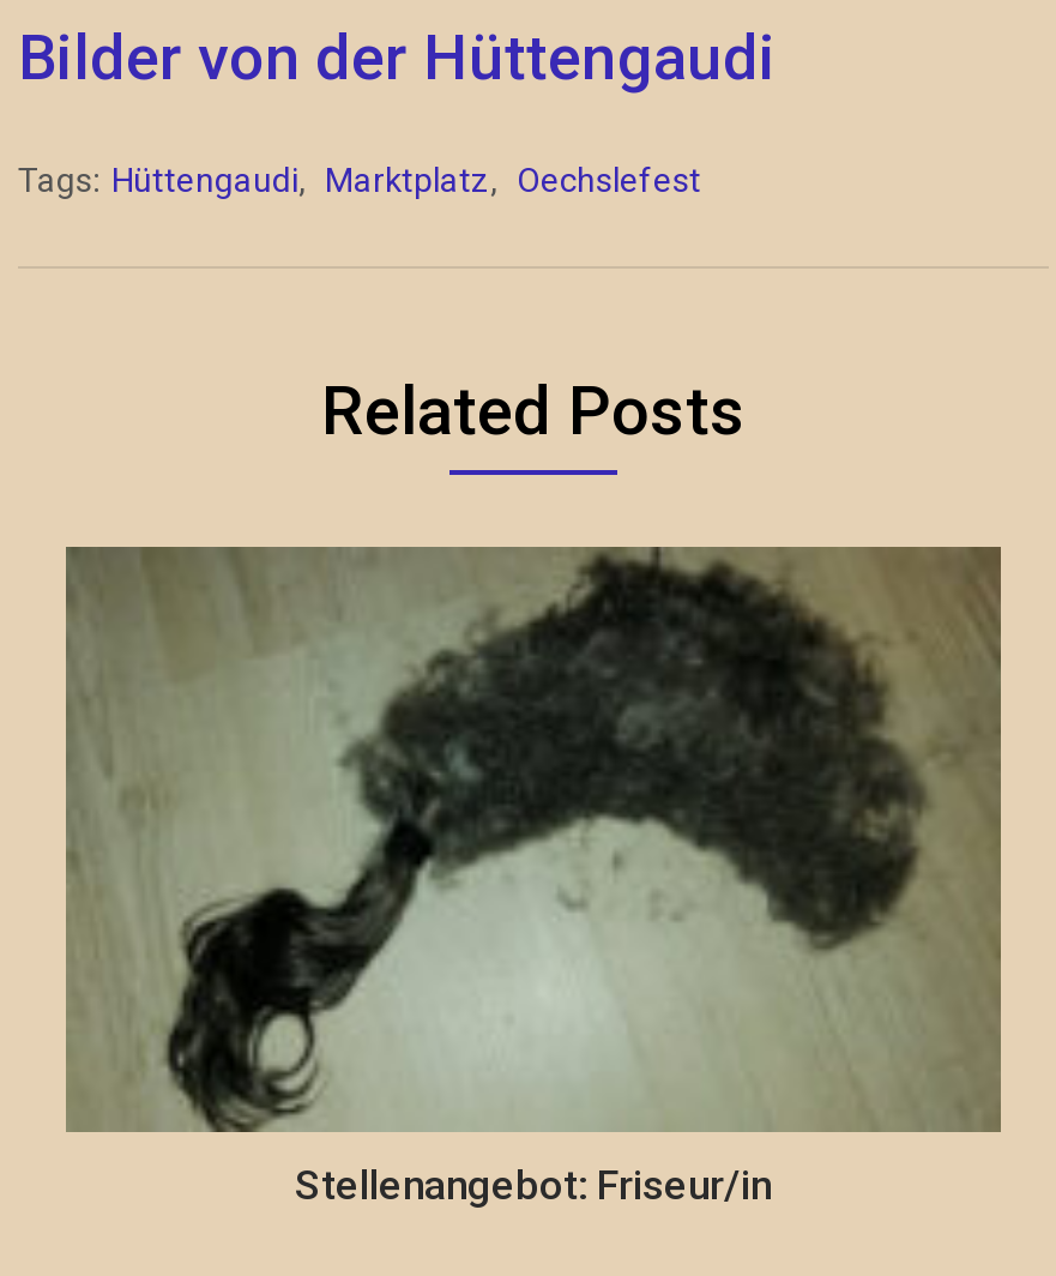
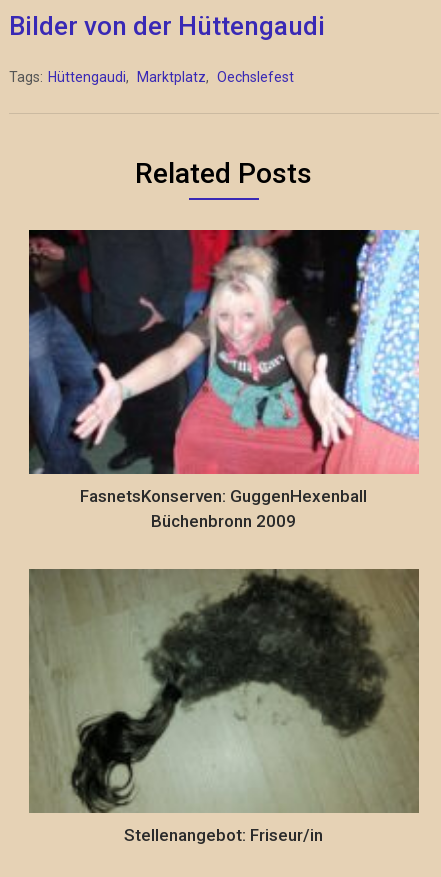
none -> [29,229,419,531] [image] | FasnetsKonserven: GuggenHexenball | Büchenbronn 2009

